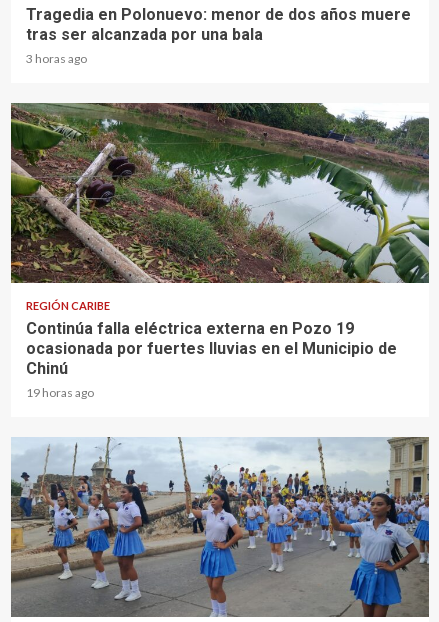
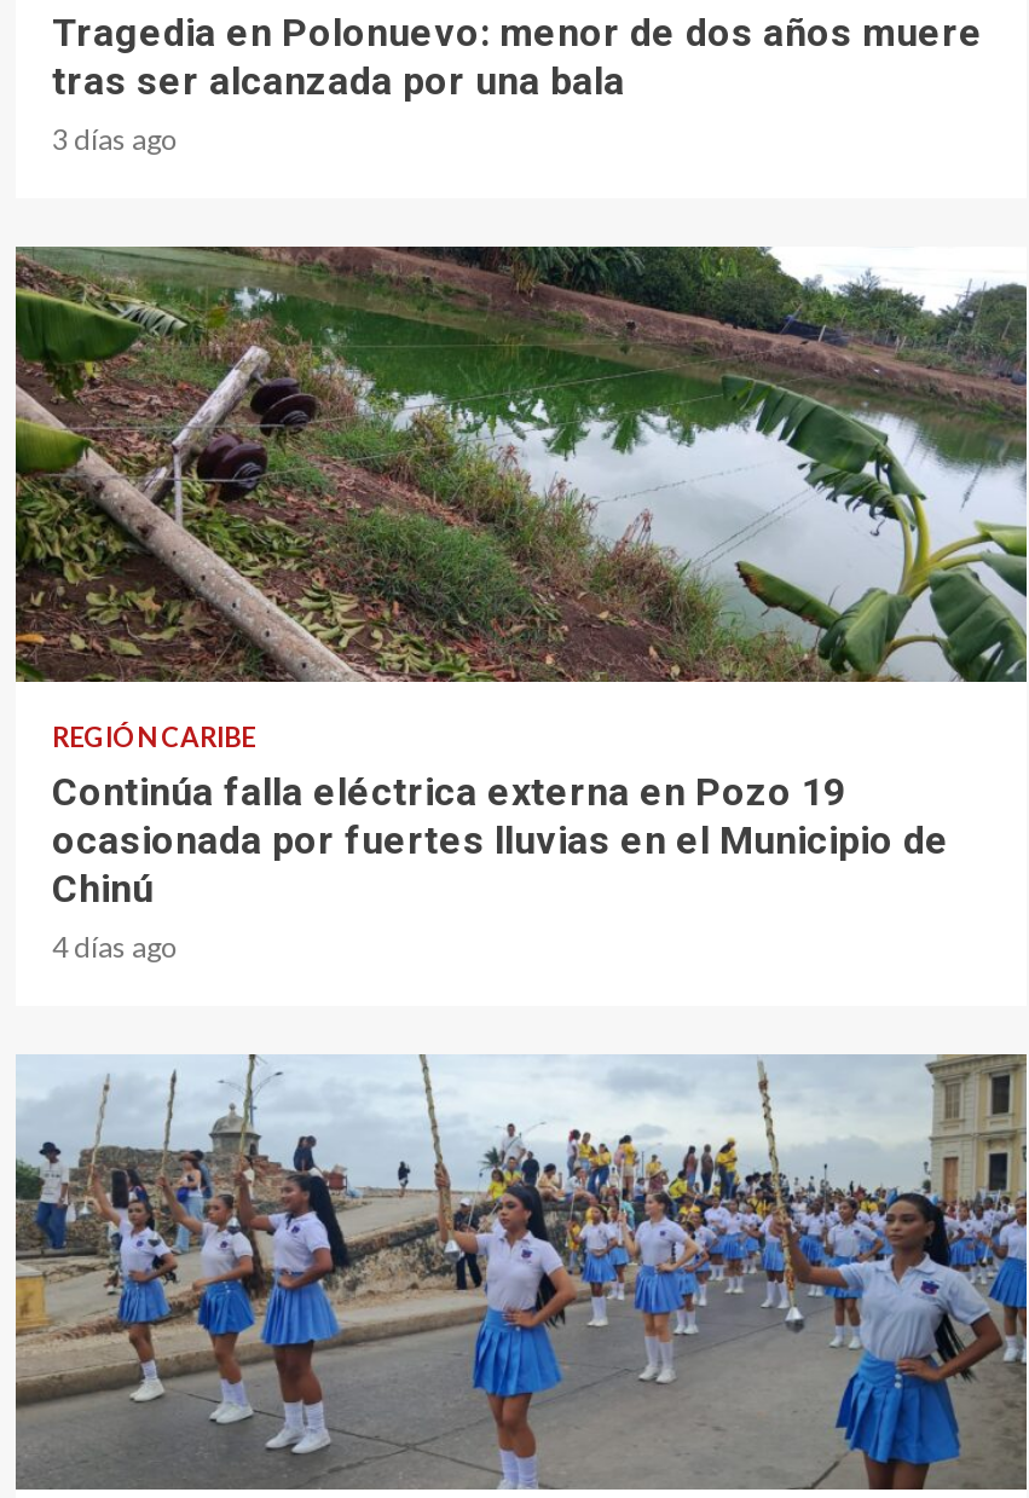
[26,50,87,65] 3 horas ago -> [52,122,178,158] 3 días ago
[26,384,94,399] 19 horas ago -> [52,930,178,966] 4 días ago

